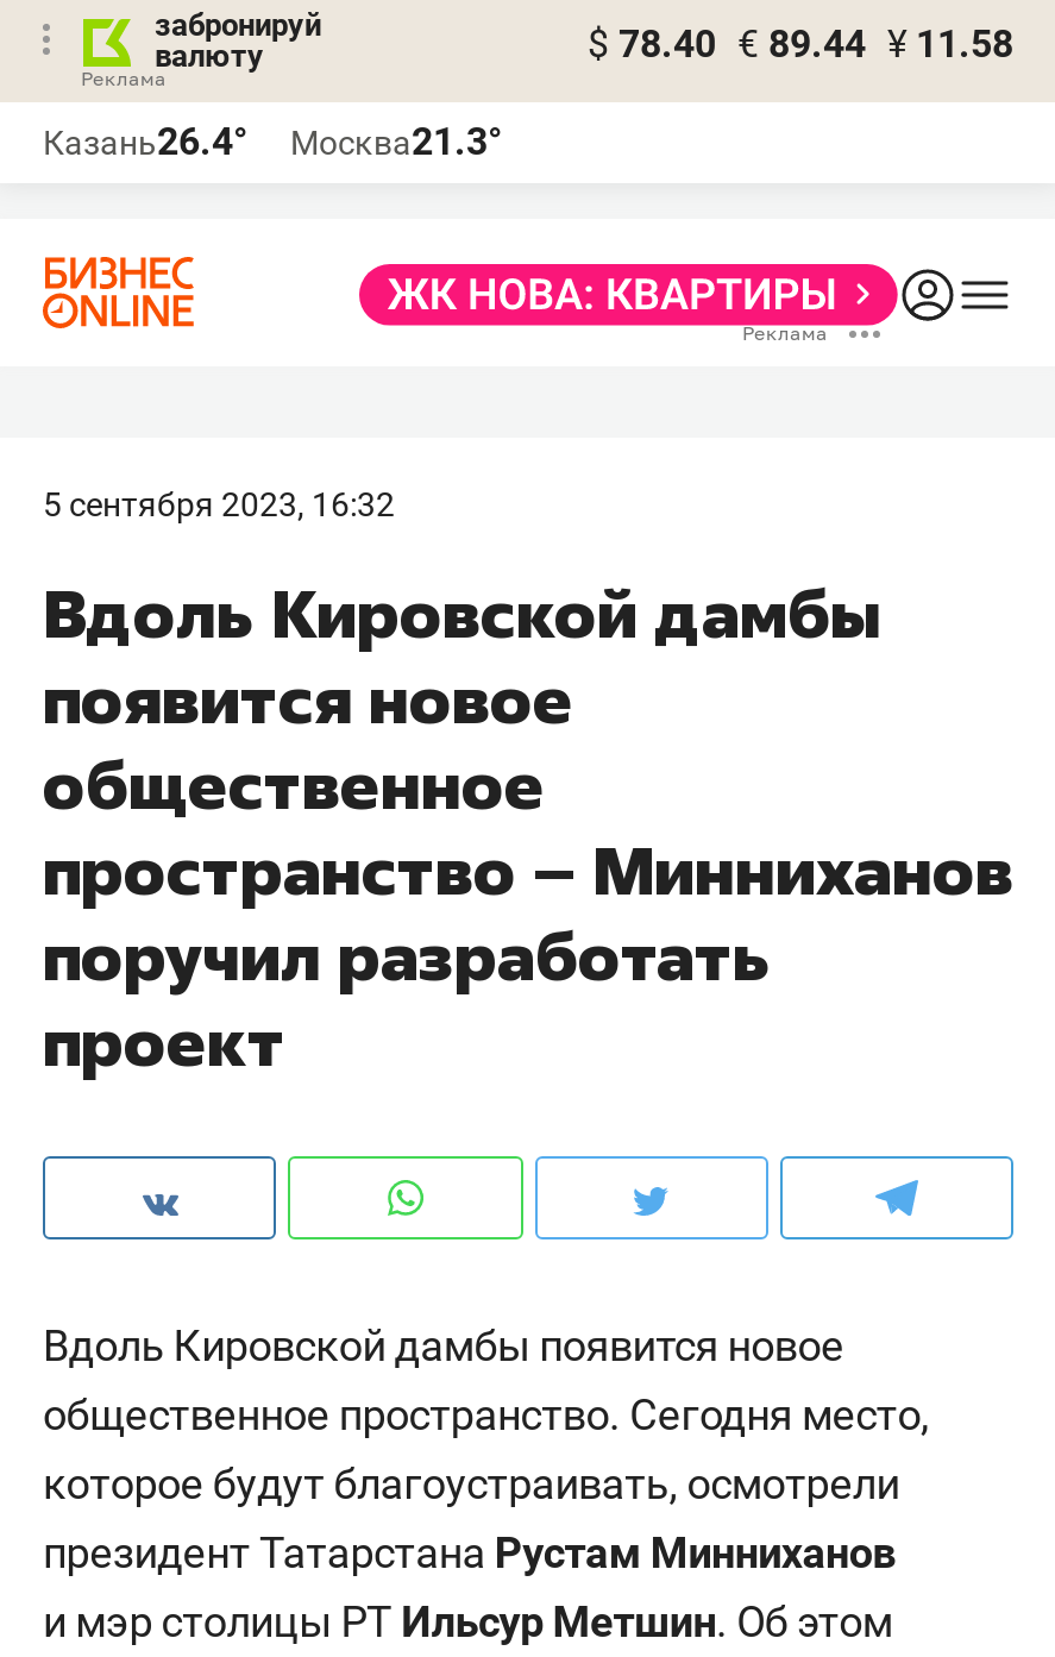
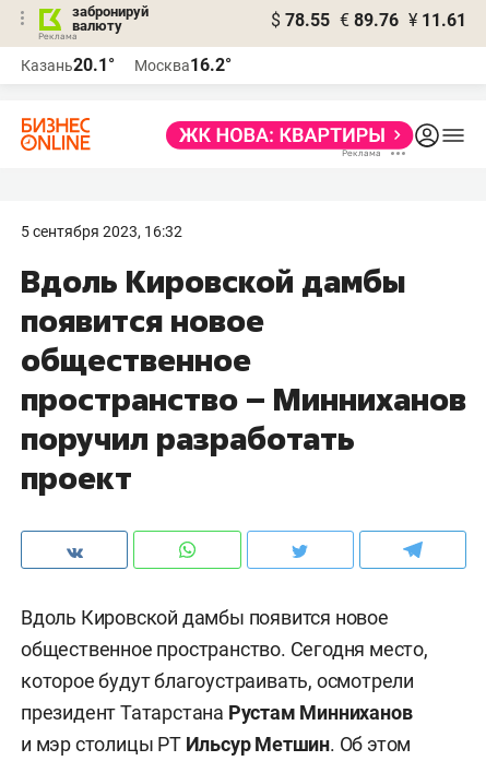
[588,21,1013,67] $ 78.40 € 89.44 ¥ 11.58 -> [271,10,466,31] $ 78.55 € 89.76 ¥ 11.61
[43,119,247,164] Казань26.4° -> [21,55,115,75] Казань20.1°
[290,119,502,164] Москва21.3° -> [134,55,232,75] Москва16.2°

